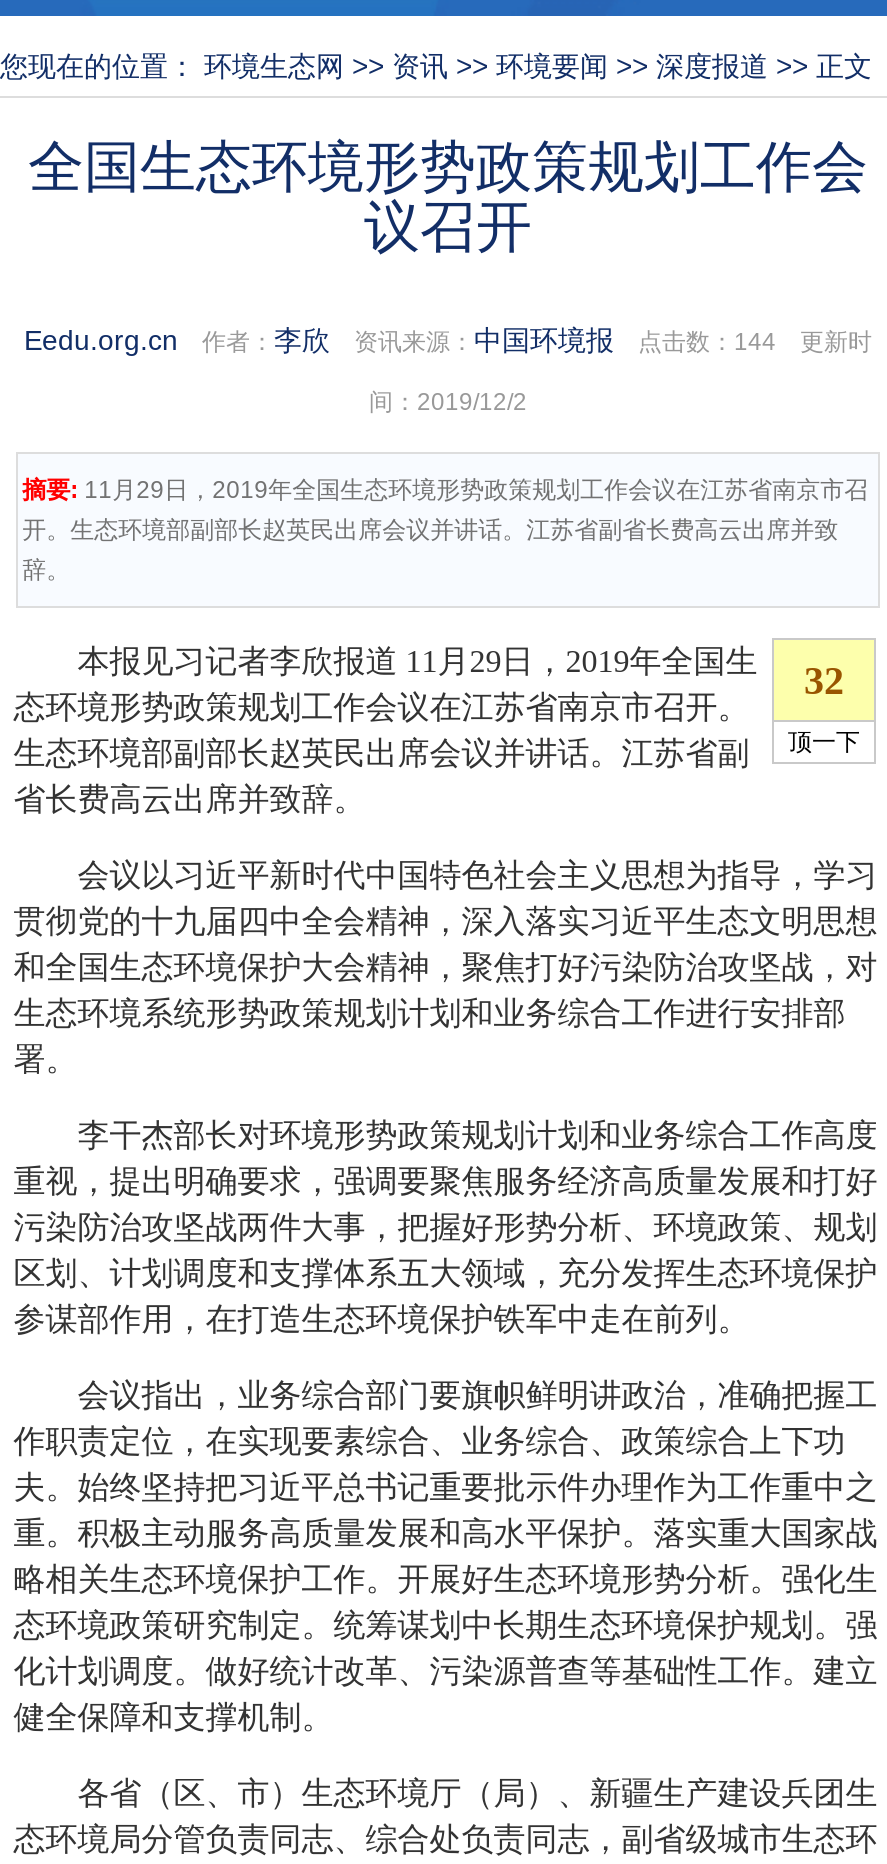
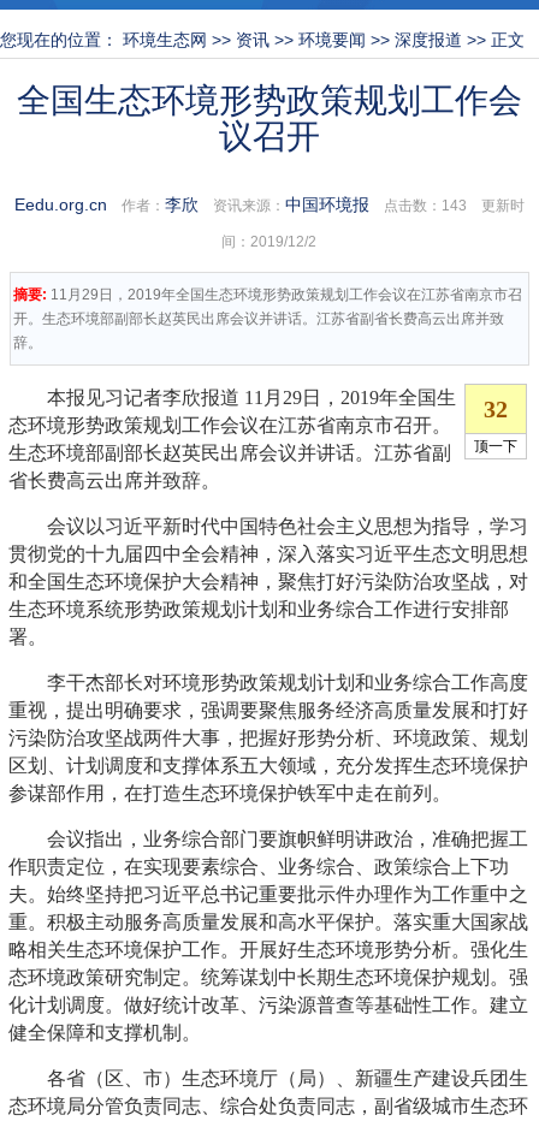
[24,324,872,356] Eedu.org.cn作者：李欣资讯来源：中国环境报点击数：144 更新时 -> [14,195,525,214] Eedu.org.cn作者：李欣资讯来源：中国环境报点击数：143 更新时

